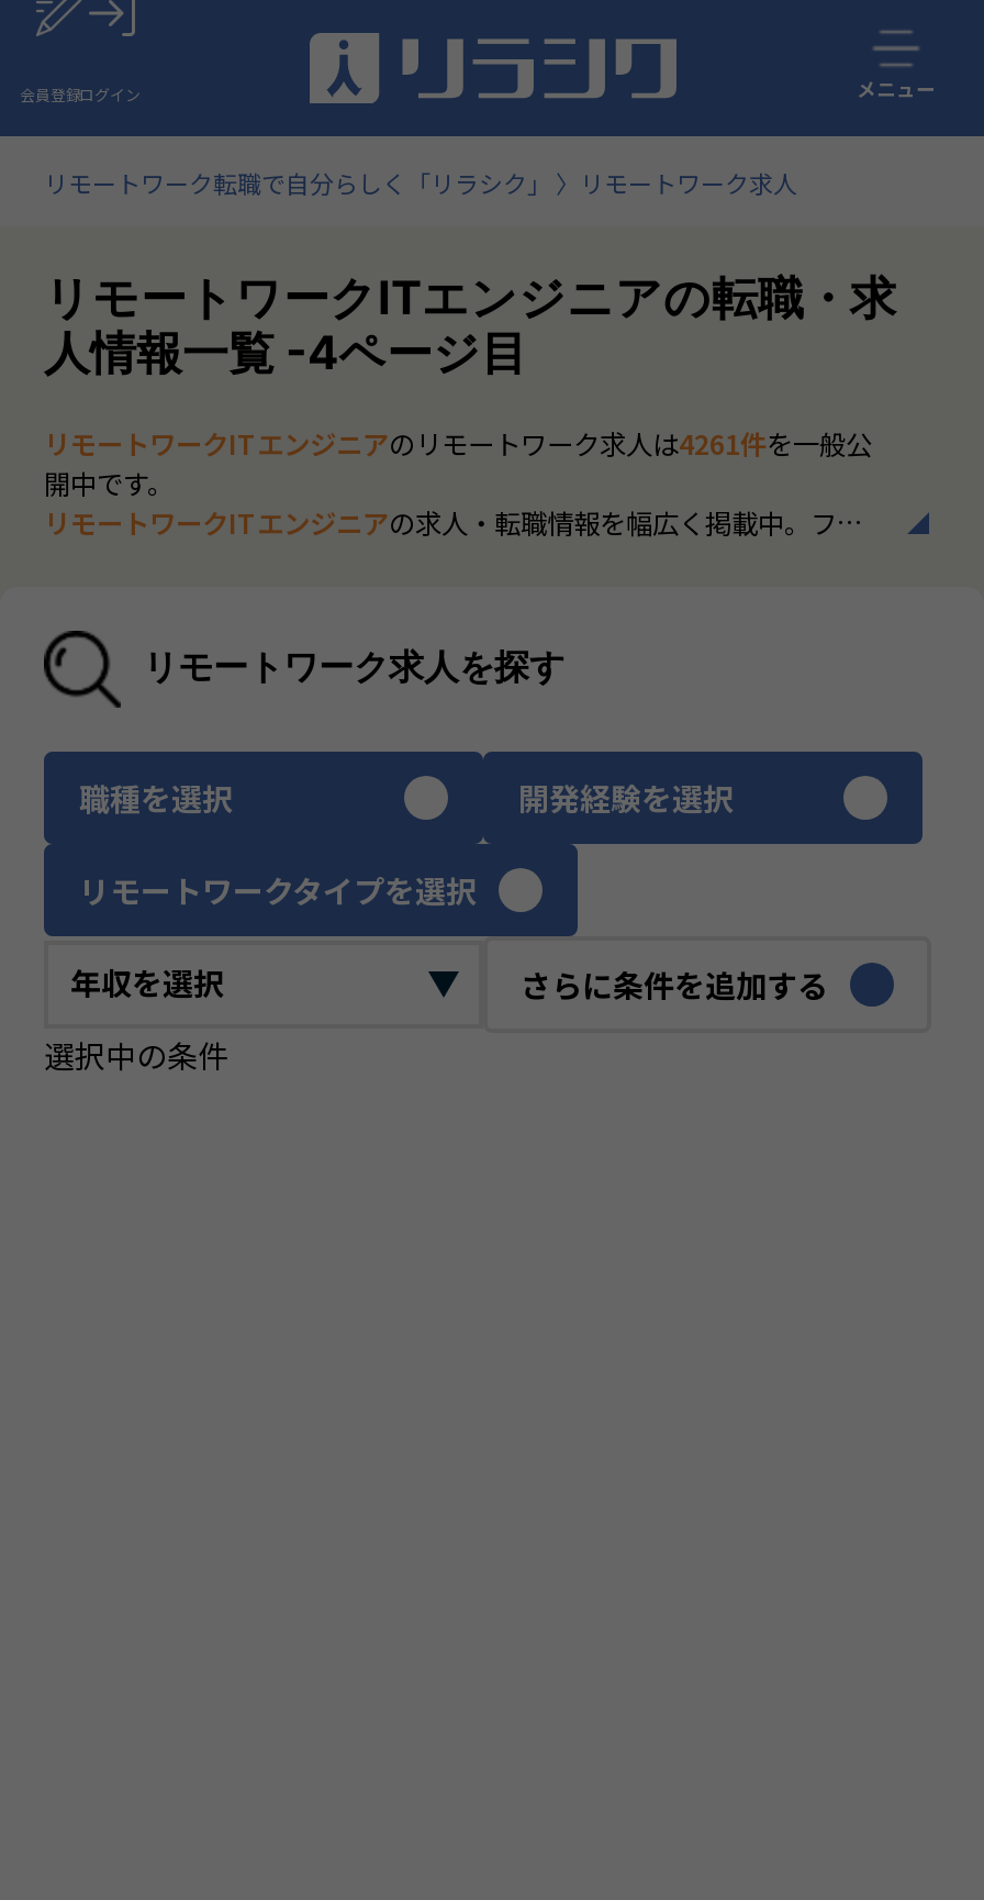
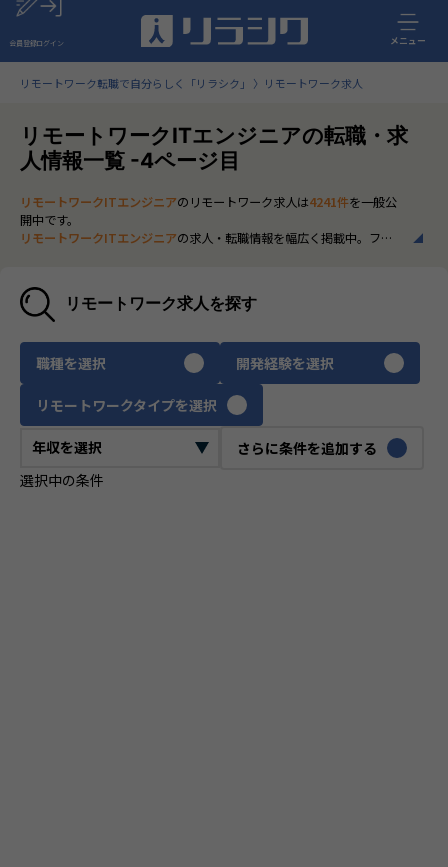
[44,424,872,463] リモートワークITエンジニアのリモートワーク求人は4261件を一般公 -> [20,193,397,211] リモートワークITエンジニアのリモートワーク求人は4241件を一般公

